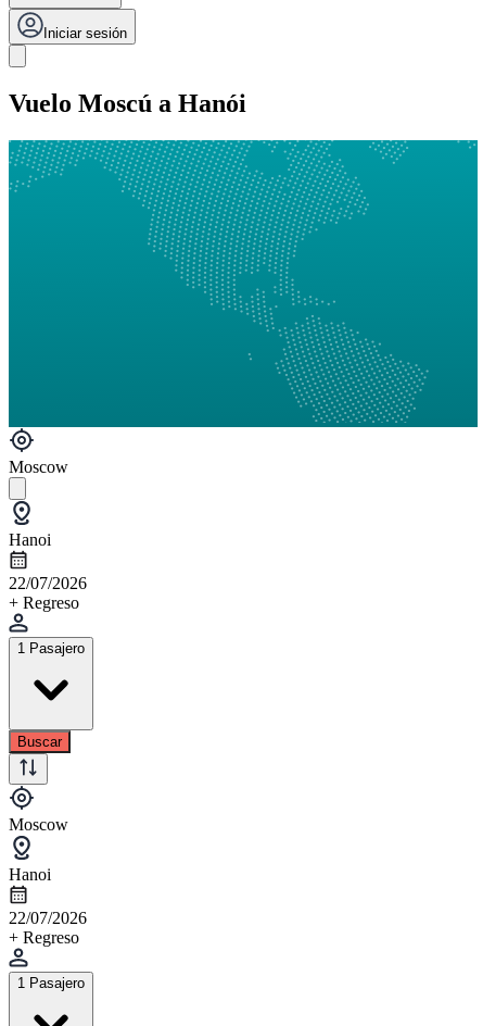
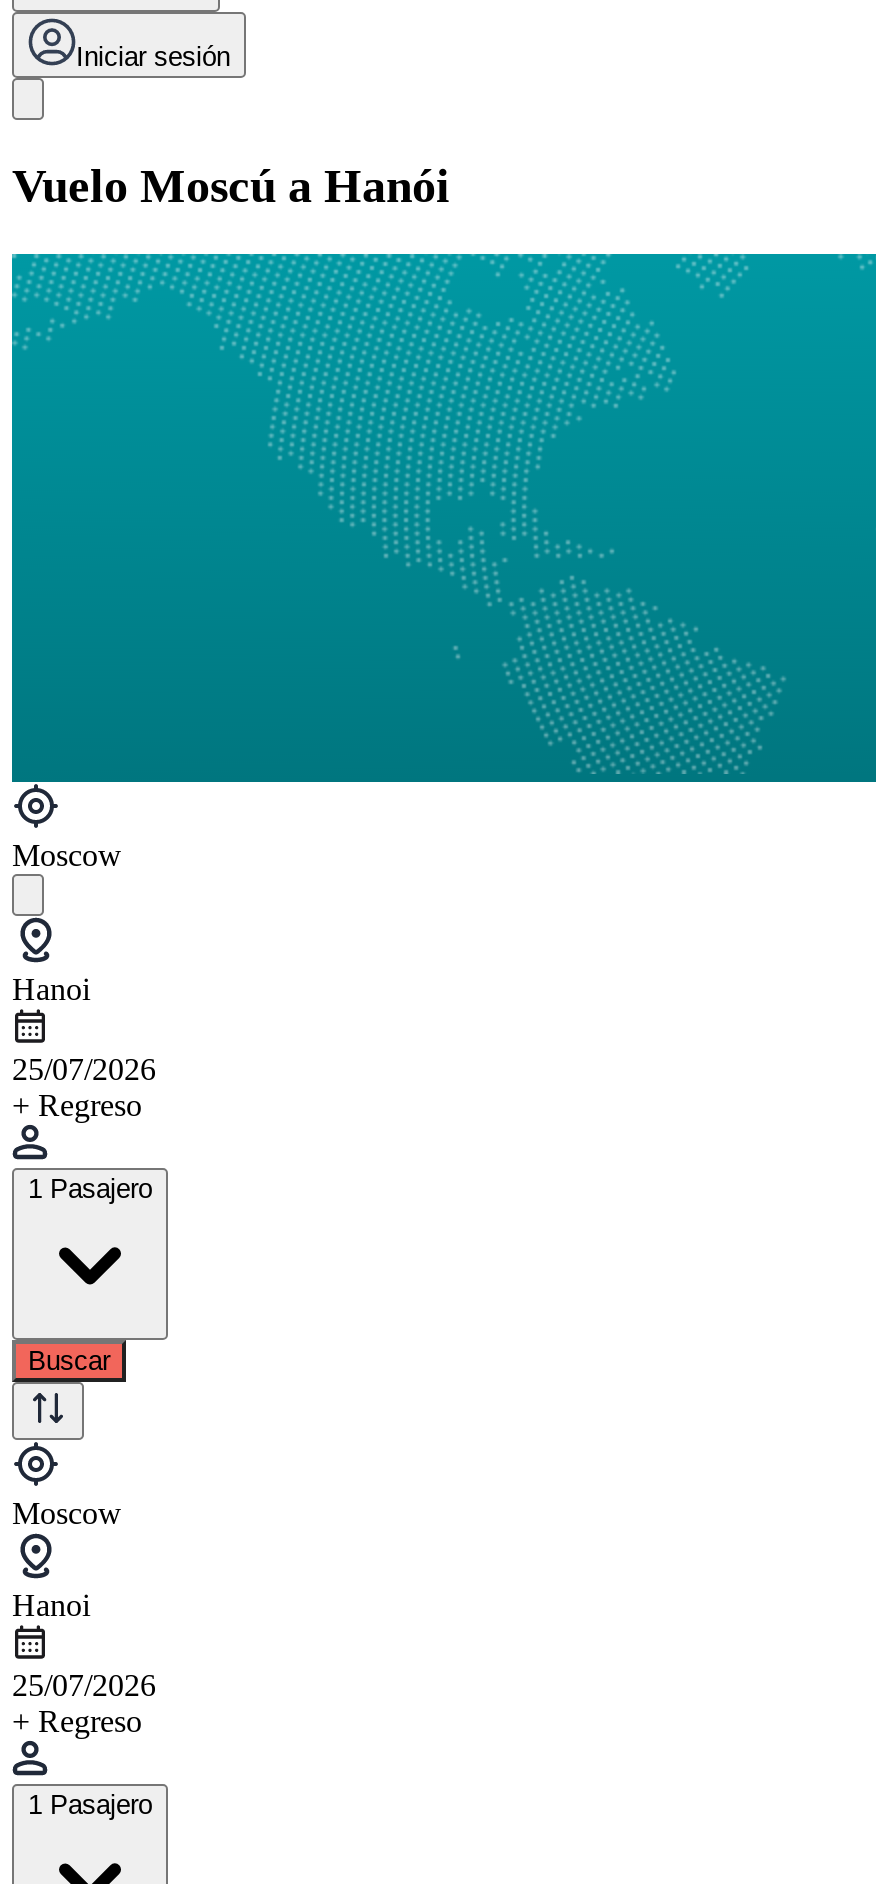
[9,574,87,592] 22/07/2026 -> [12,1052,156,1086] 25/07/2026
[9,908,87,927] 22/07/2026 -> [12,1668,156,1702] 25/07/2026

